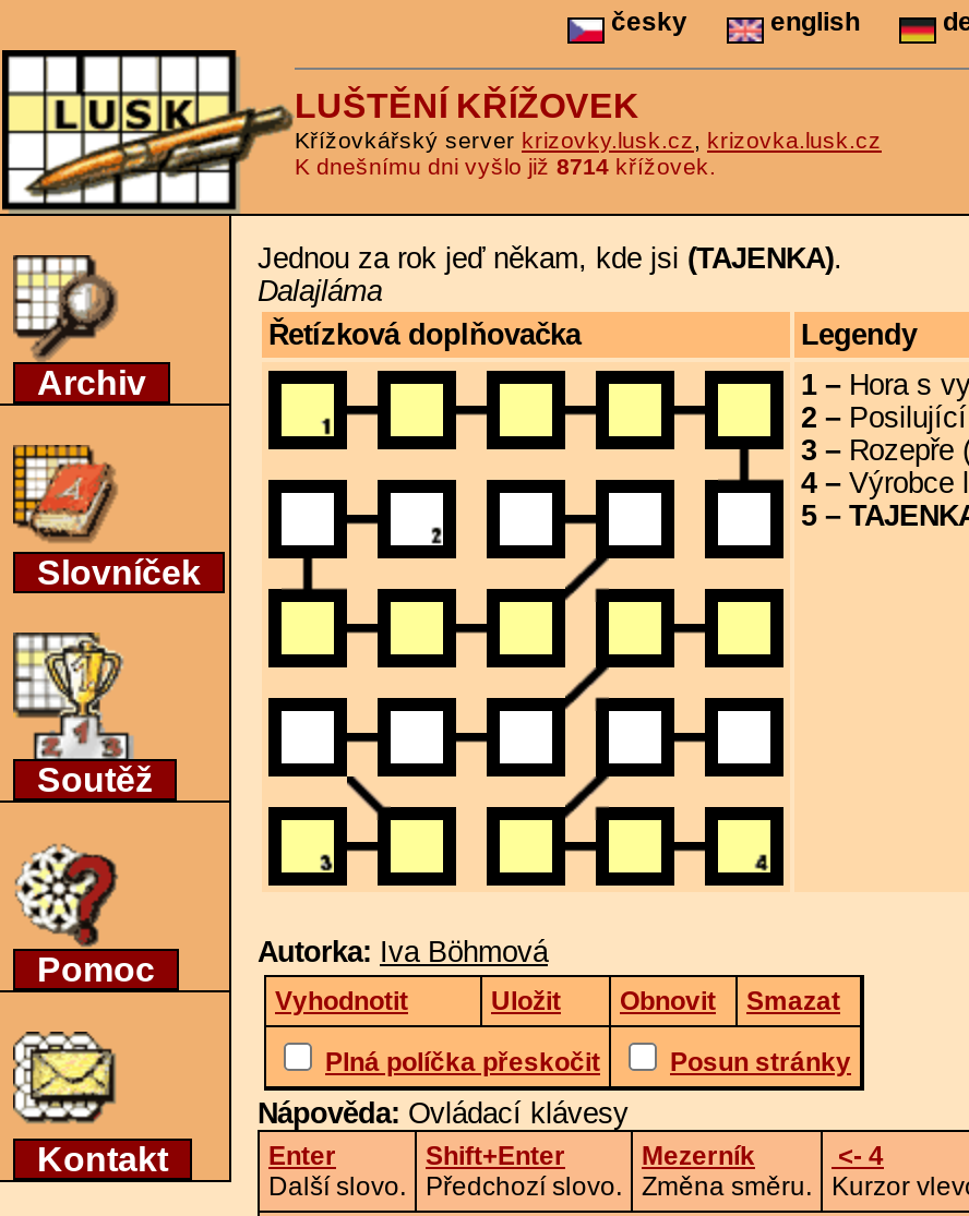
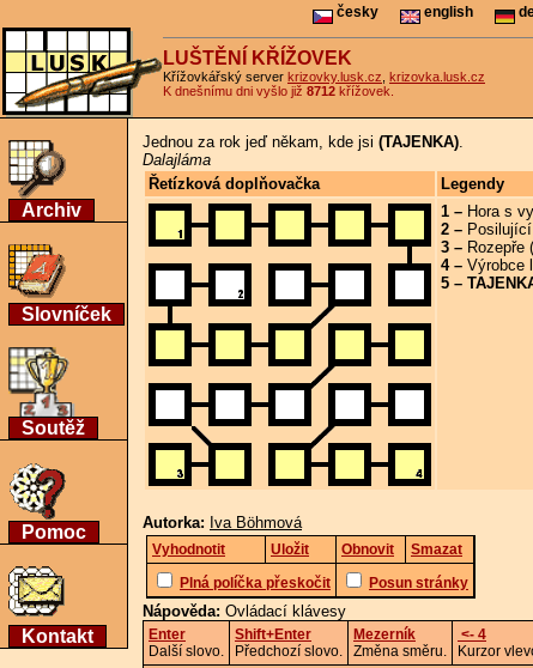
[295,153,716,179] K dnešnímu dni vyšlo již8714křížovek. -> [163,84,394,98] K dnešnímu dni vyšlo již8712křížovek.

